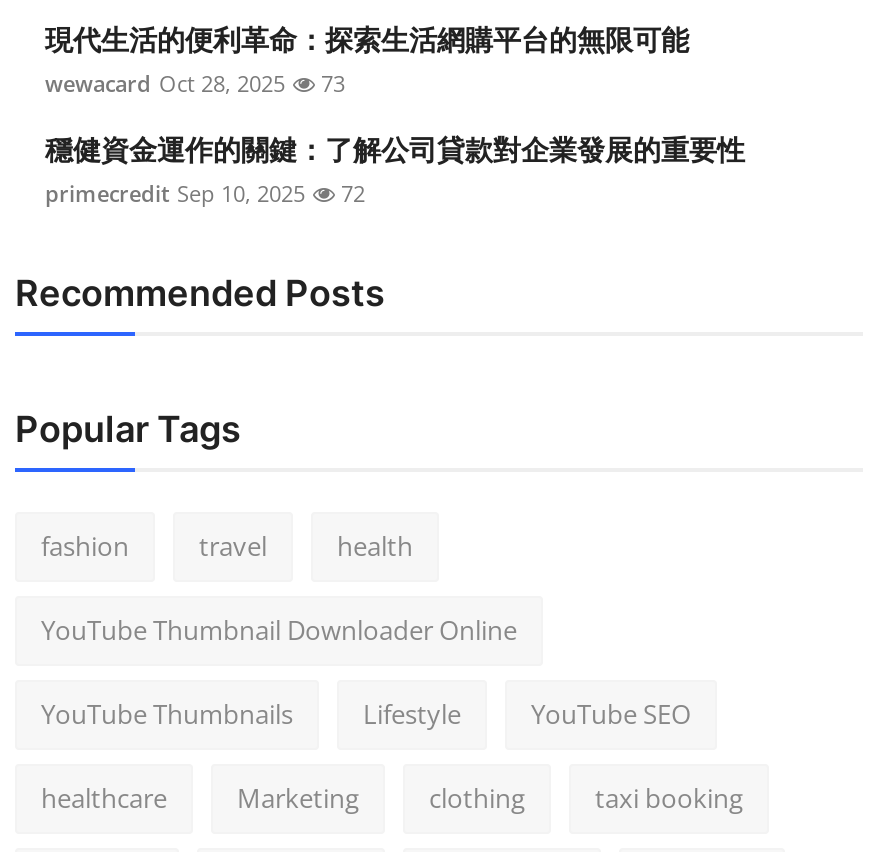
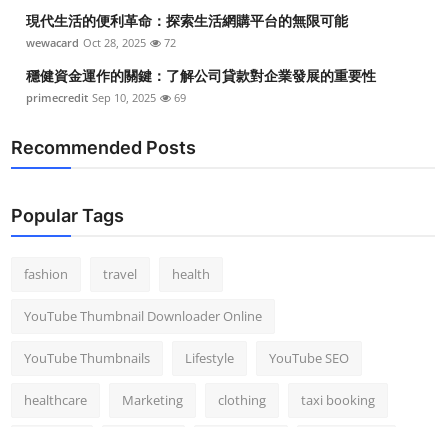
[45,69,345,99] wewacard Oct 28, 2025 73 -> [26,35,176,50] wewacard Oct 28, 2025 72
[45,179,365,209] primecredit Sep 10, 2025 72 -> [26,90,186,105] primecredit Sep 10, 2025 69

